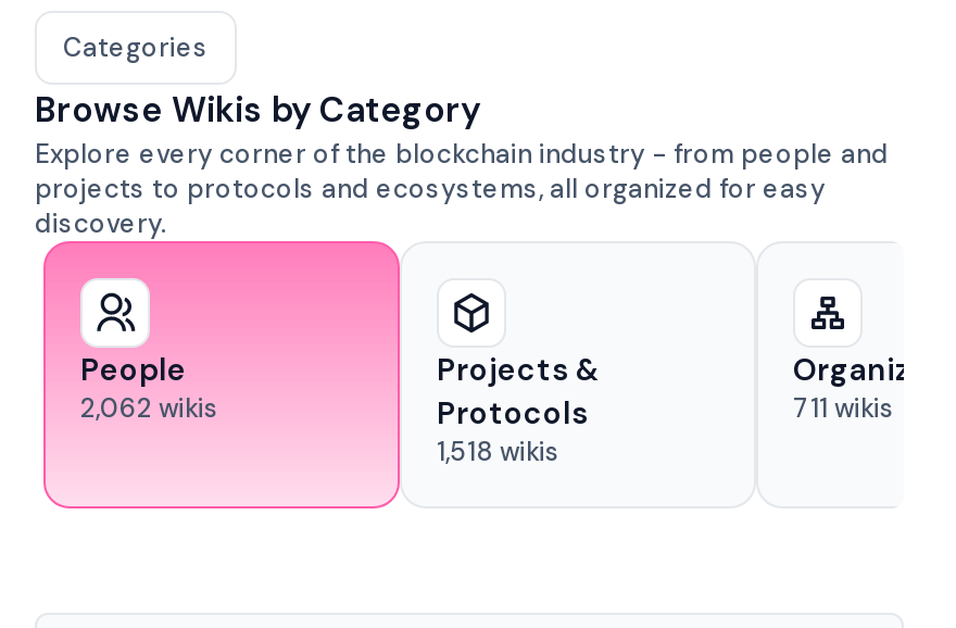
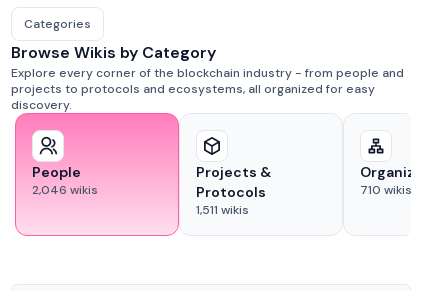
[80,391,219,426] 2,062 wikis -> [32,182,98,198] 2,046 wikis
[793,391,895,426] 711 wikis -> [360,182,412,198] 710 wikis
[437,435,561,469] 1,518 wikis -> [196,202,249,218] 1,511 wikis

